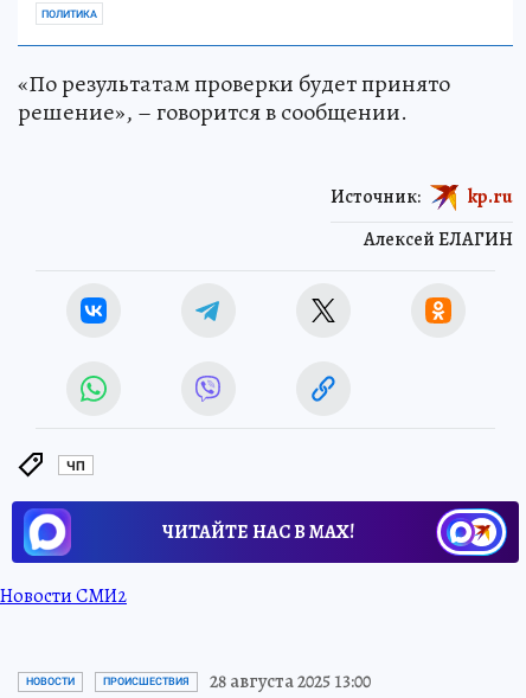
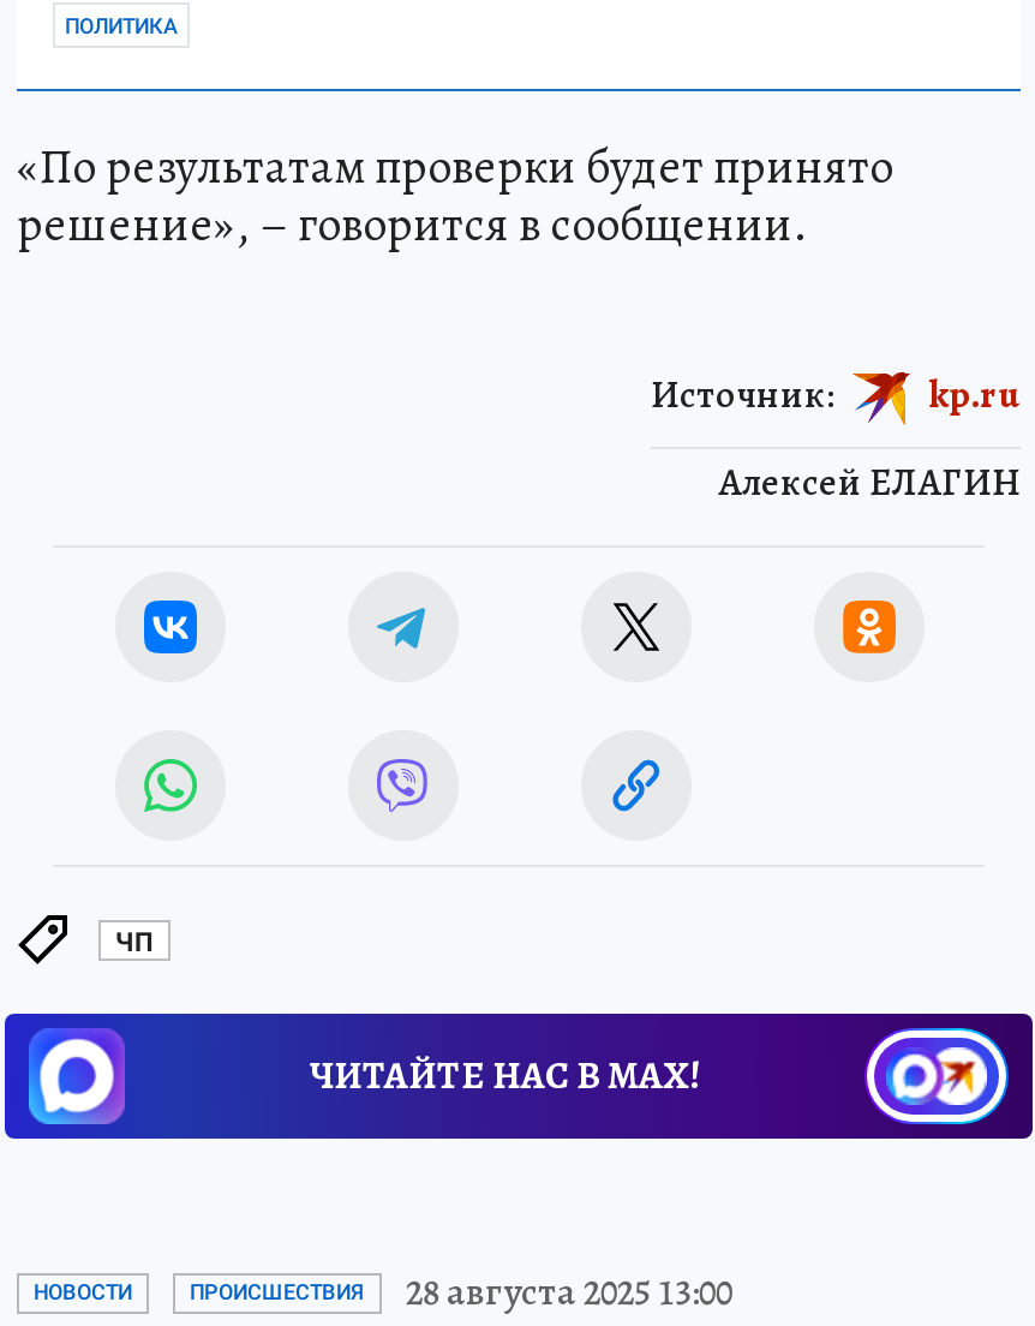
[0,583,127,609] Новости СМИ2 -> none

